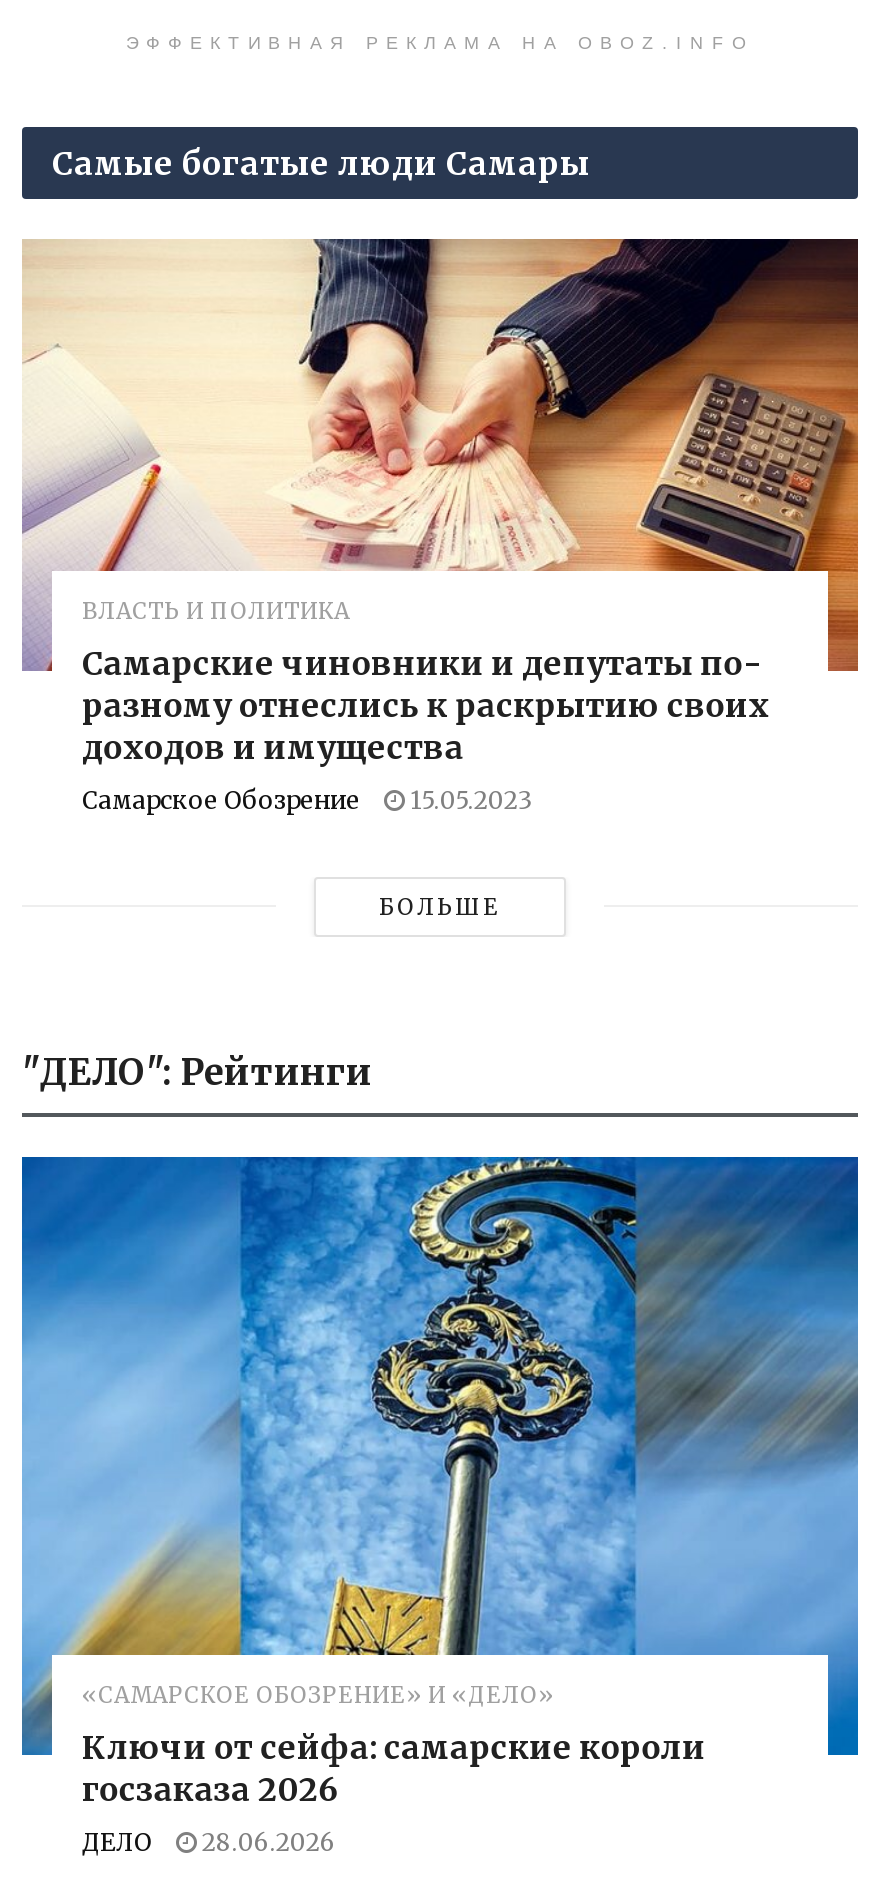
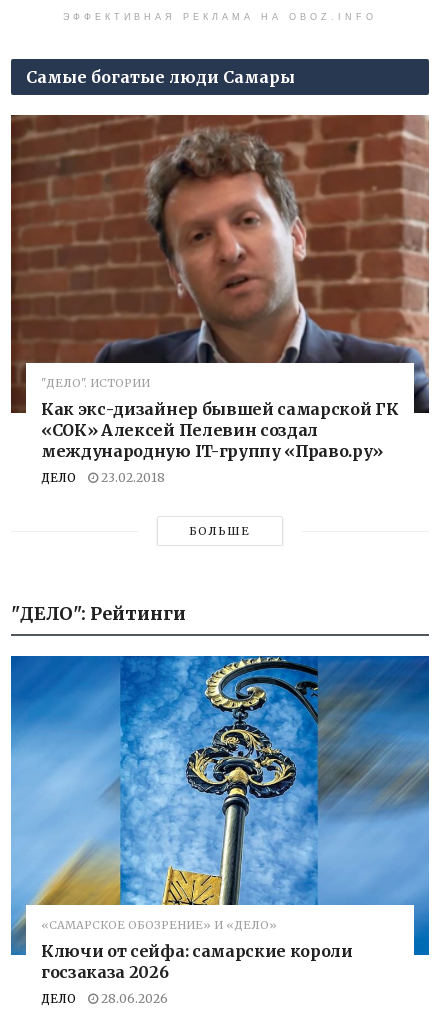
[22,237,858,815] [image] | ВЛАСТЬ И ПОЛИТИКА | Самарские чиновники и депутаты по- | разному отнеслись к раскрытию своих | доходов и имущества | Самарское Обозрение | 15.05.2023 -> [10,114,430,485] [image] | "ДЕЛО". ИСТОРИИ | Как экс-дизайнер бывшей самарской ГК | «СОК» Алексей Пелевин создал | международную IT-группу «Право.ру» | ДЕЛО | 23.02.2018

